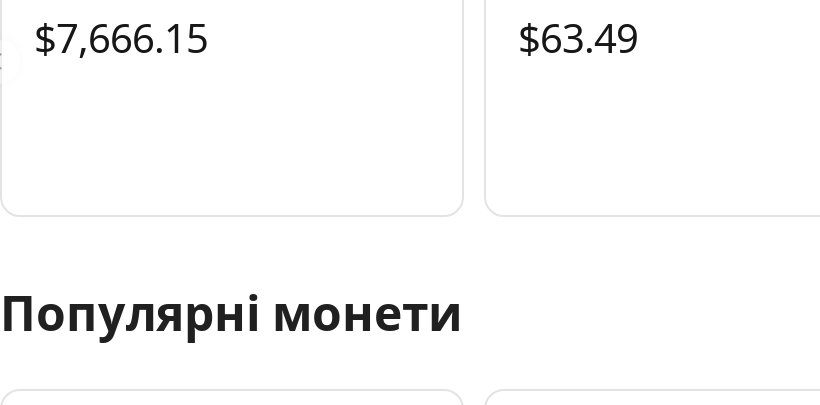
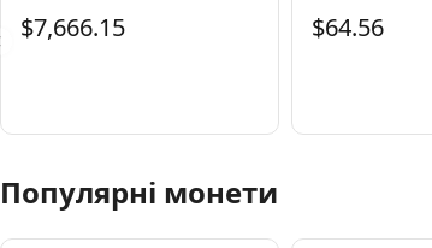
[518,11,638,65] $63.49 -> [312,11,384,43] $64.56

